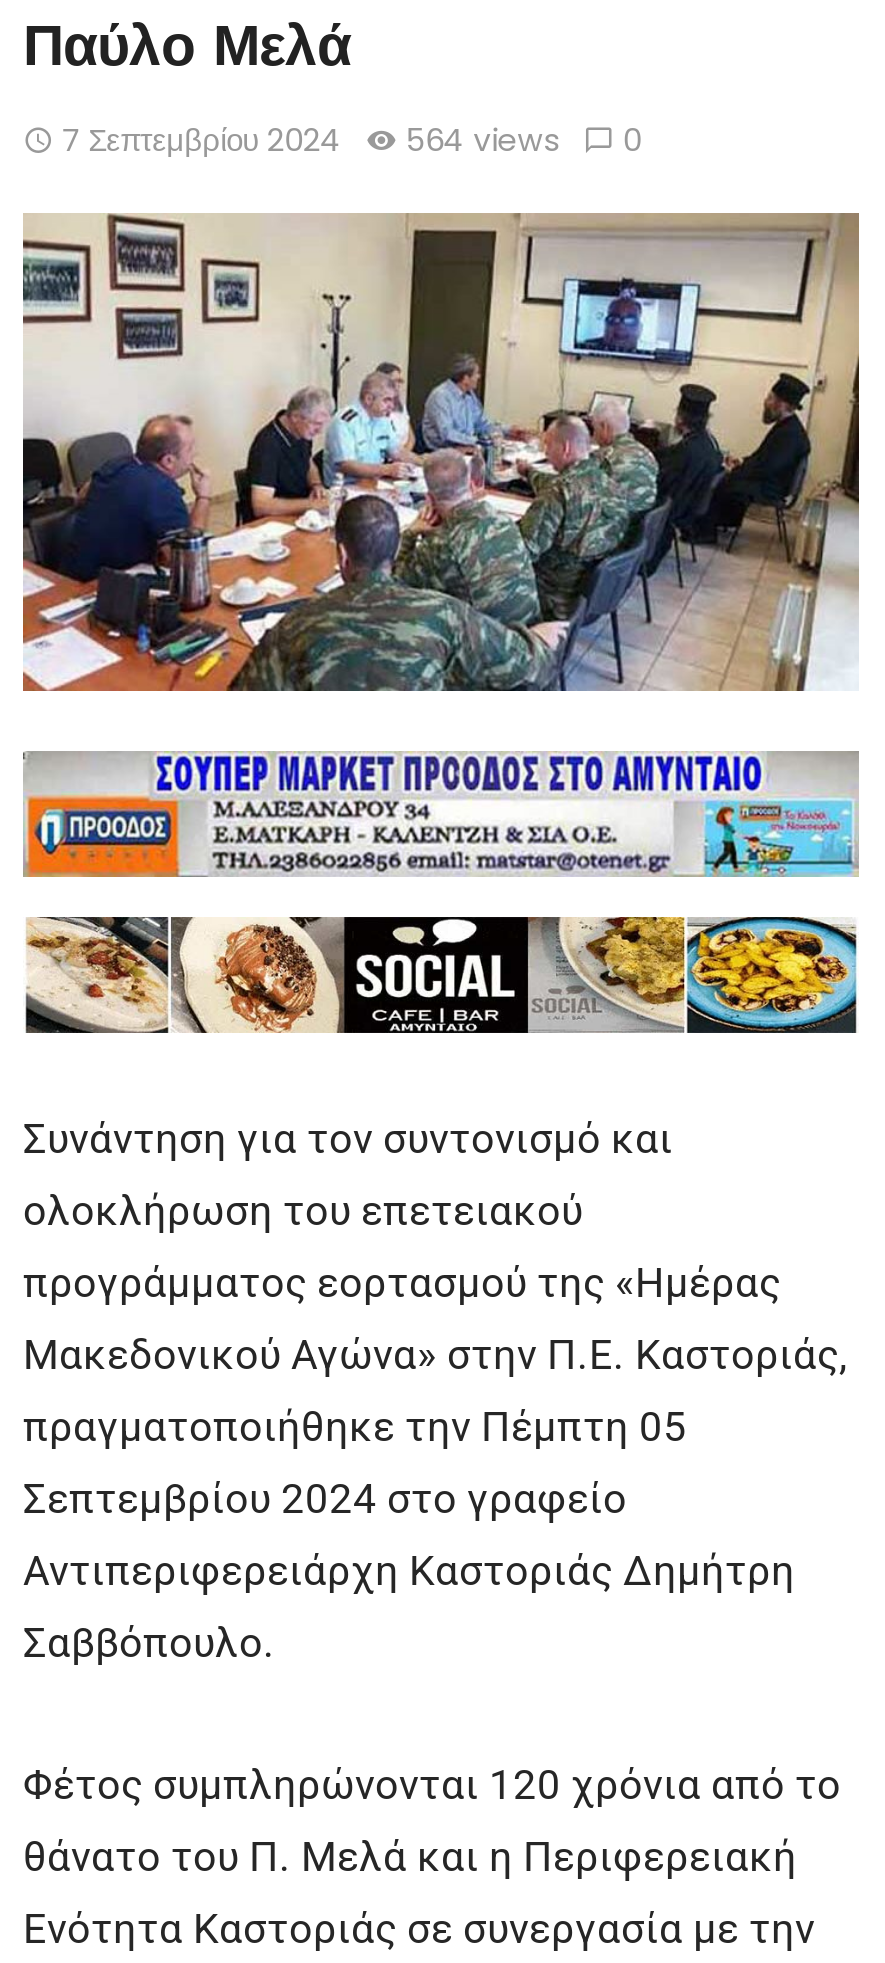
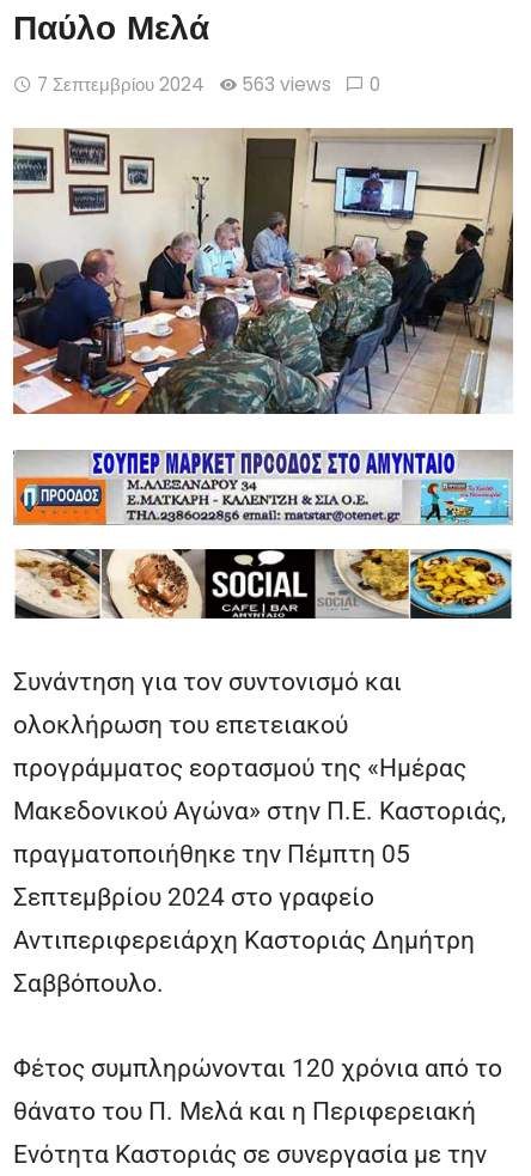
[62,119,641,161] 7 Σεπτεμβρίου 2024 564 views 0 -> [37,72,380,97] 7 Σεπτεμβρίου 2024 563 views 0

